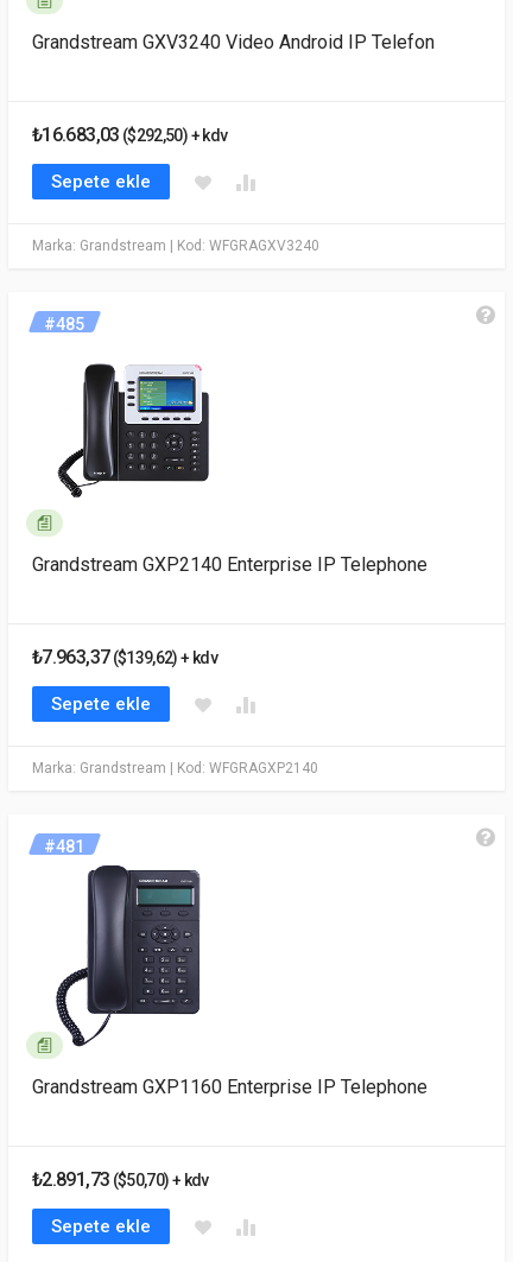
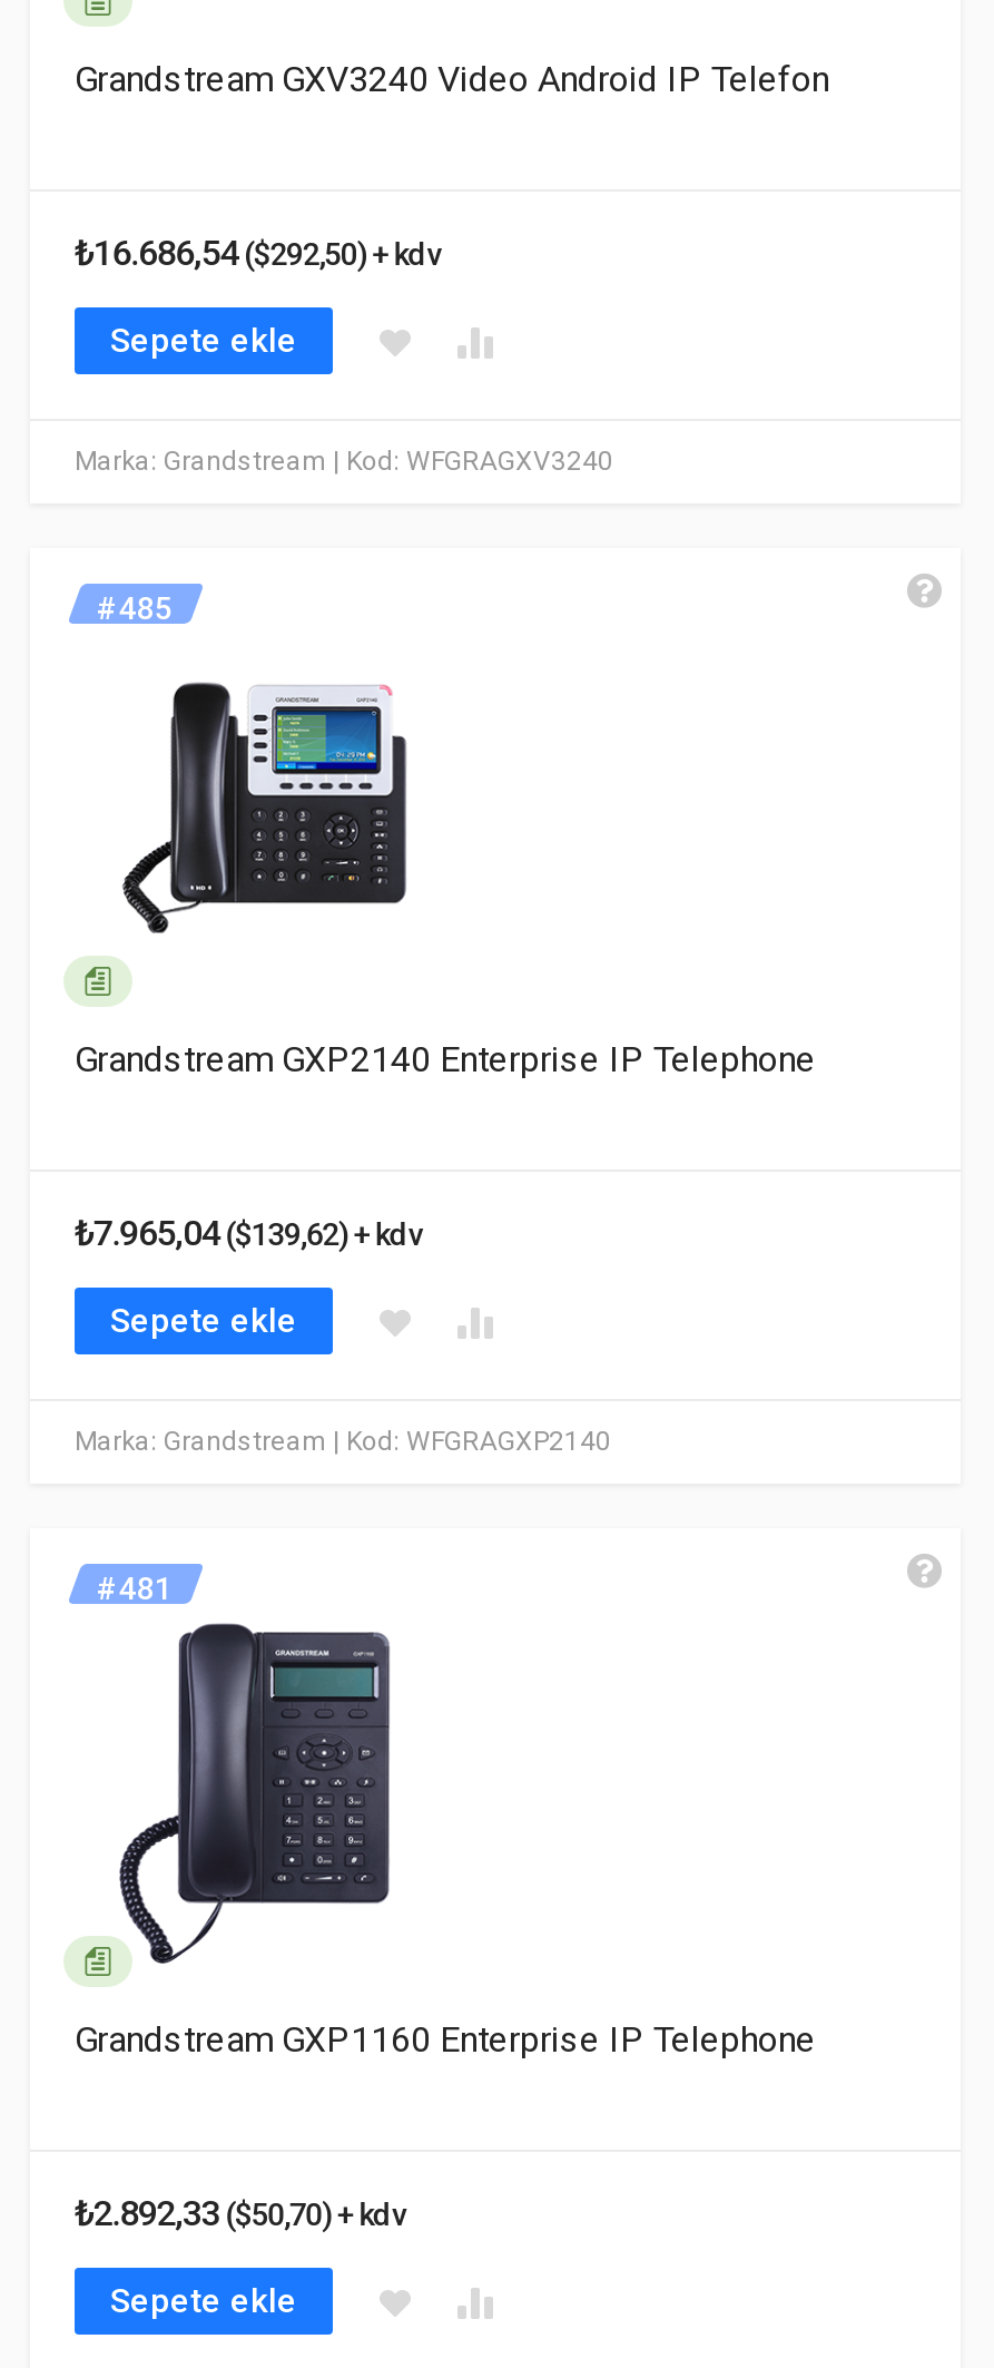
[32,123,227,146] ₺16.683,03($292,50) + kdv -> [75,232,441,274] ₺16.686,54($292,50) + kdv
[32,646,217,668] ₺7.963,37($139,62) + kdv -> [75,1212,422,1254] ₺7.965,04($139,62) + kdv
[32,1168,209,1191] ₺2.891,73 ($50,70) + kdv -> [75,2192,406,2234] ₺2.892,33 ($50,70) + kdv

